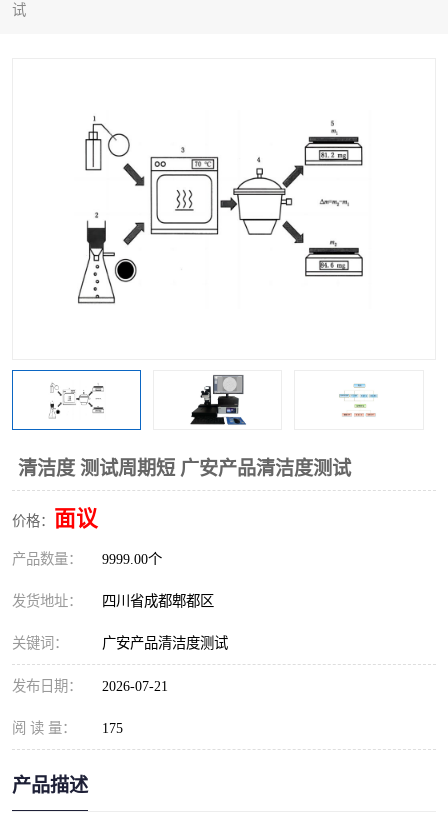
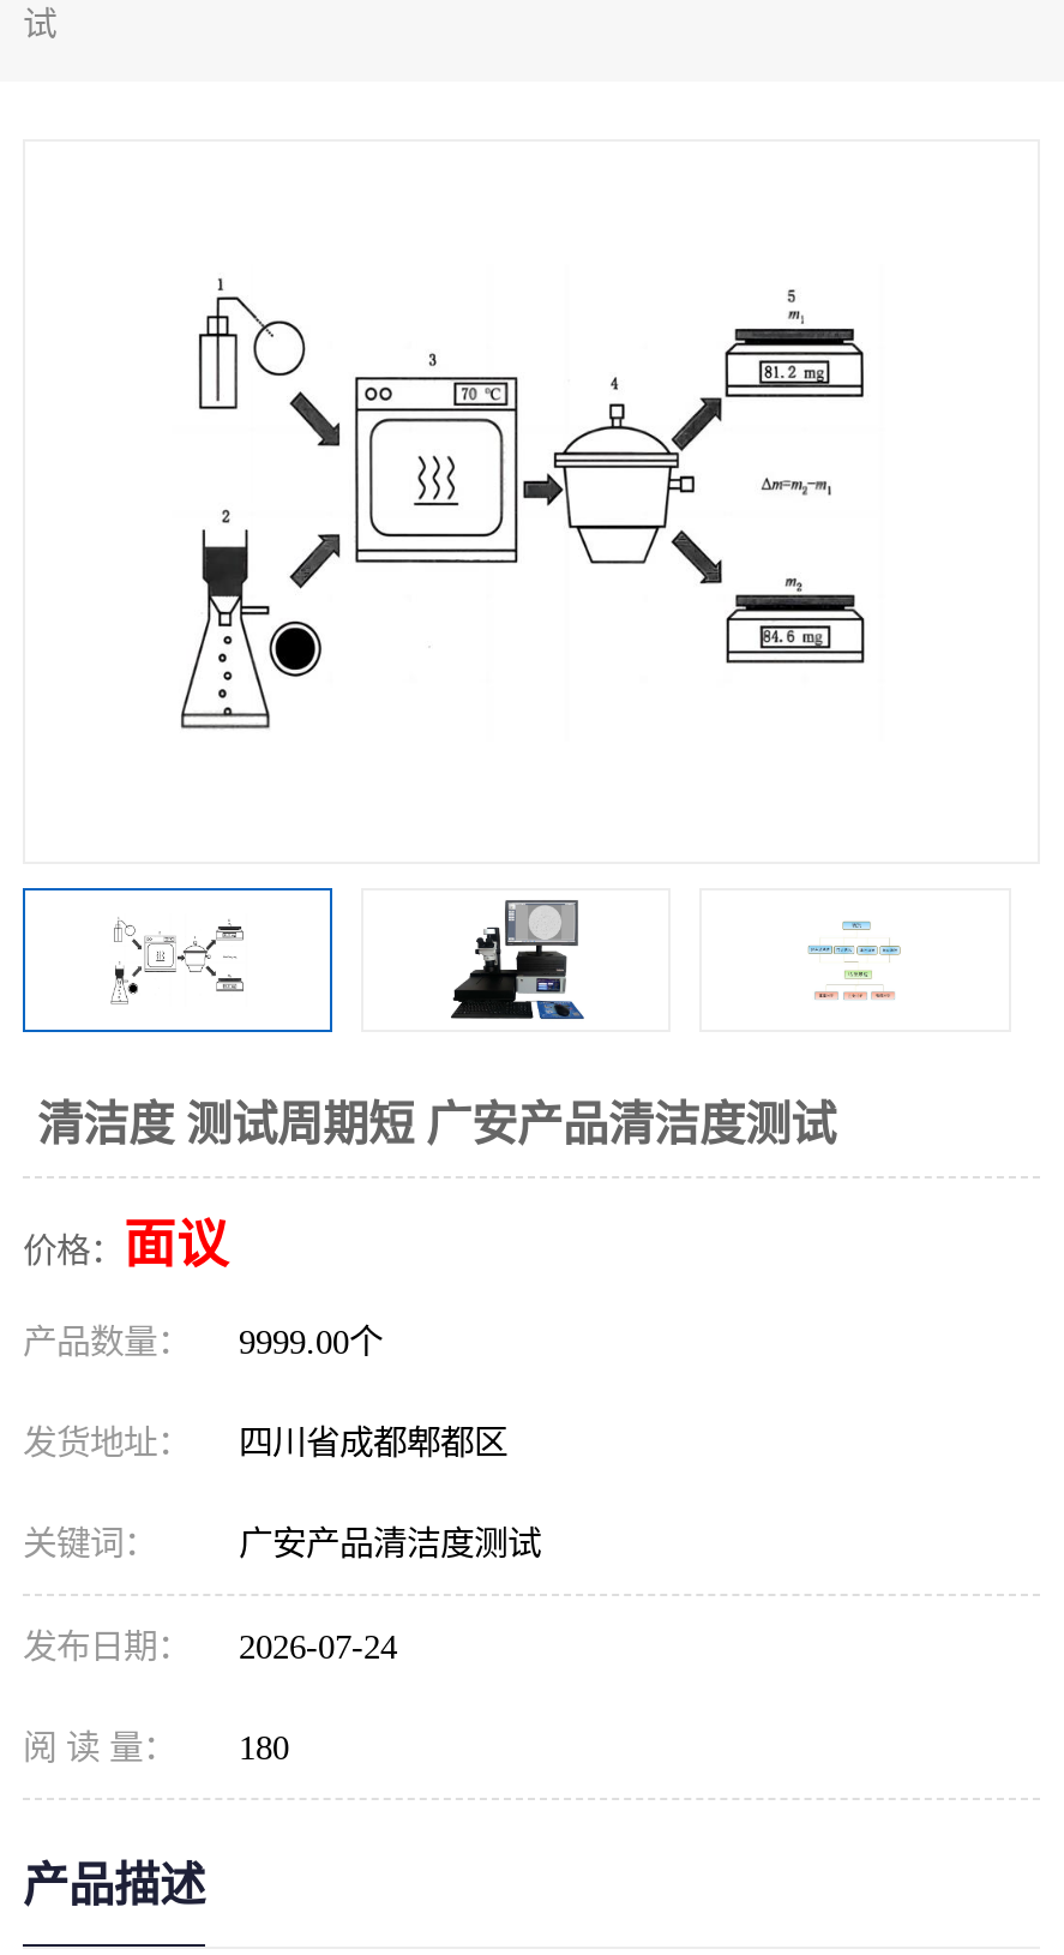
[12,678,168,694] 发布日期： 2026-07-21 -> [23,1627,397,1666] 发布日期： 2026-07-24
[12,720,123,736] 阅 读 量： 175 -> [23,1728,289,1767] 阅 读 量： 180

